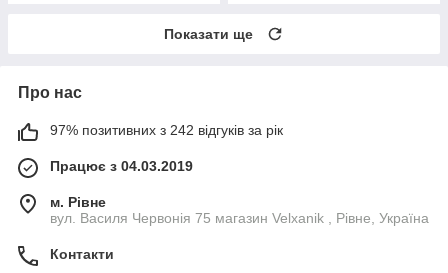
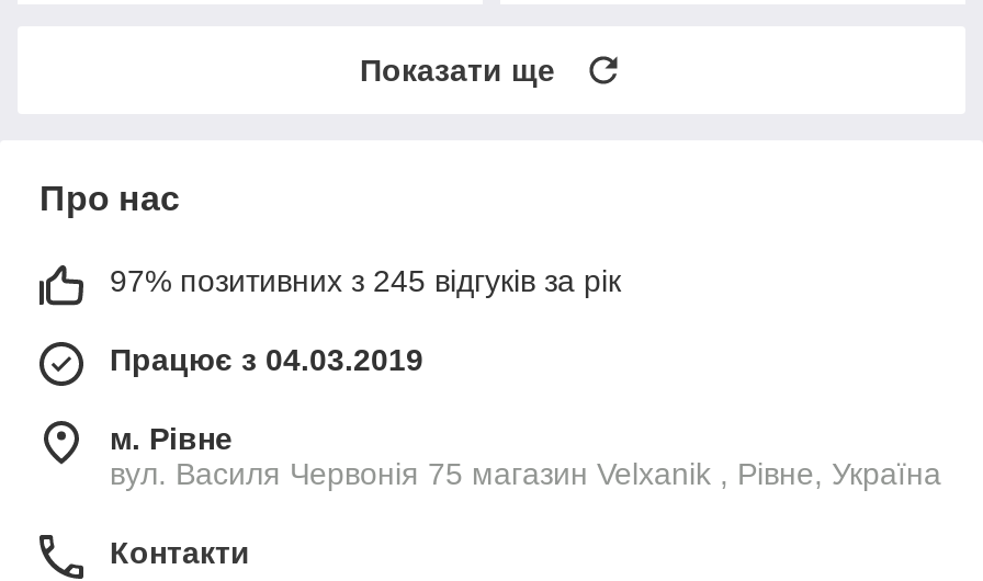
[50,122,283,138] 97% позитивних з 242 відгуків за рік -> [110,263,621,298] 97% позитивних з 245 відгуків за рік

